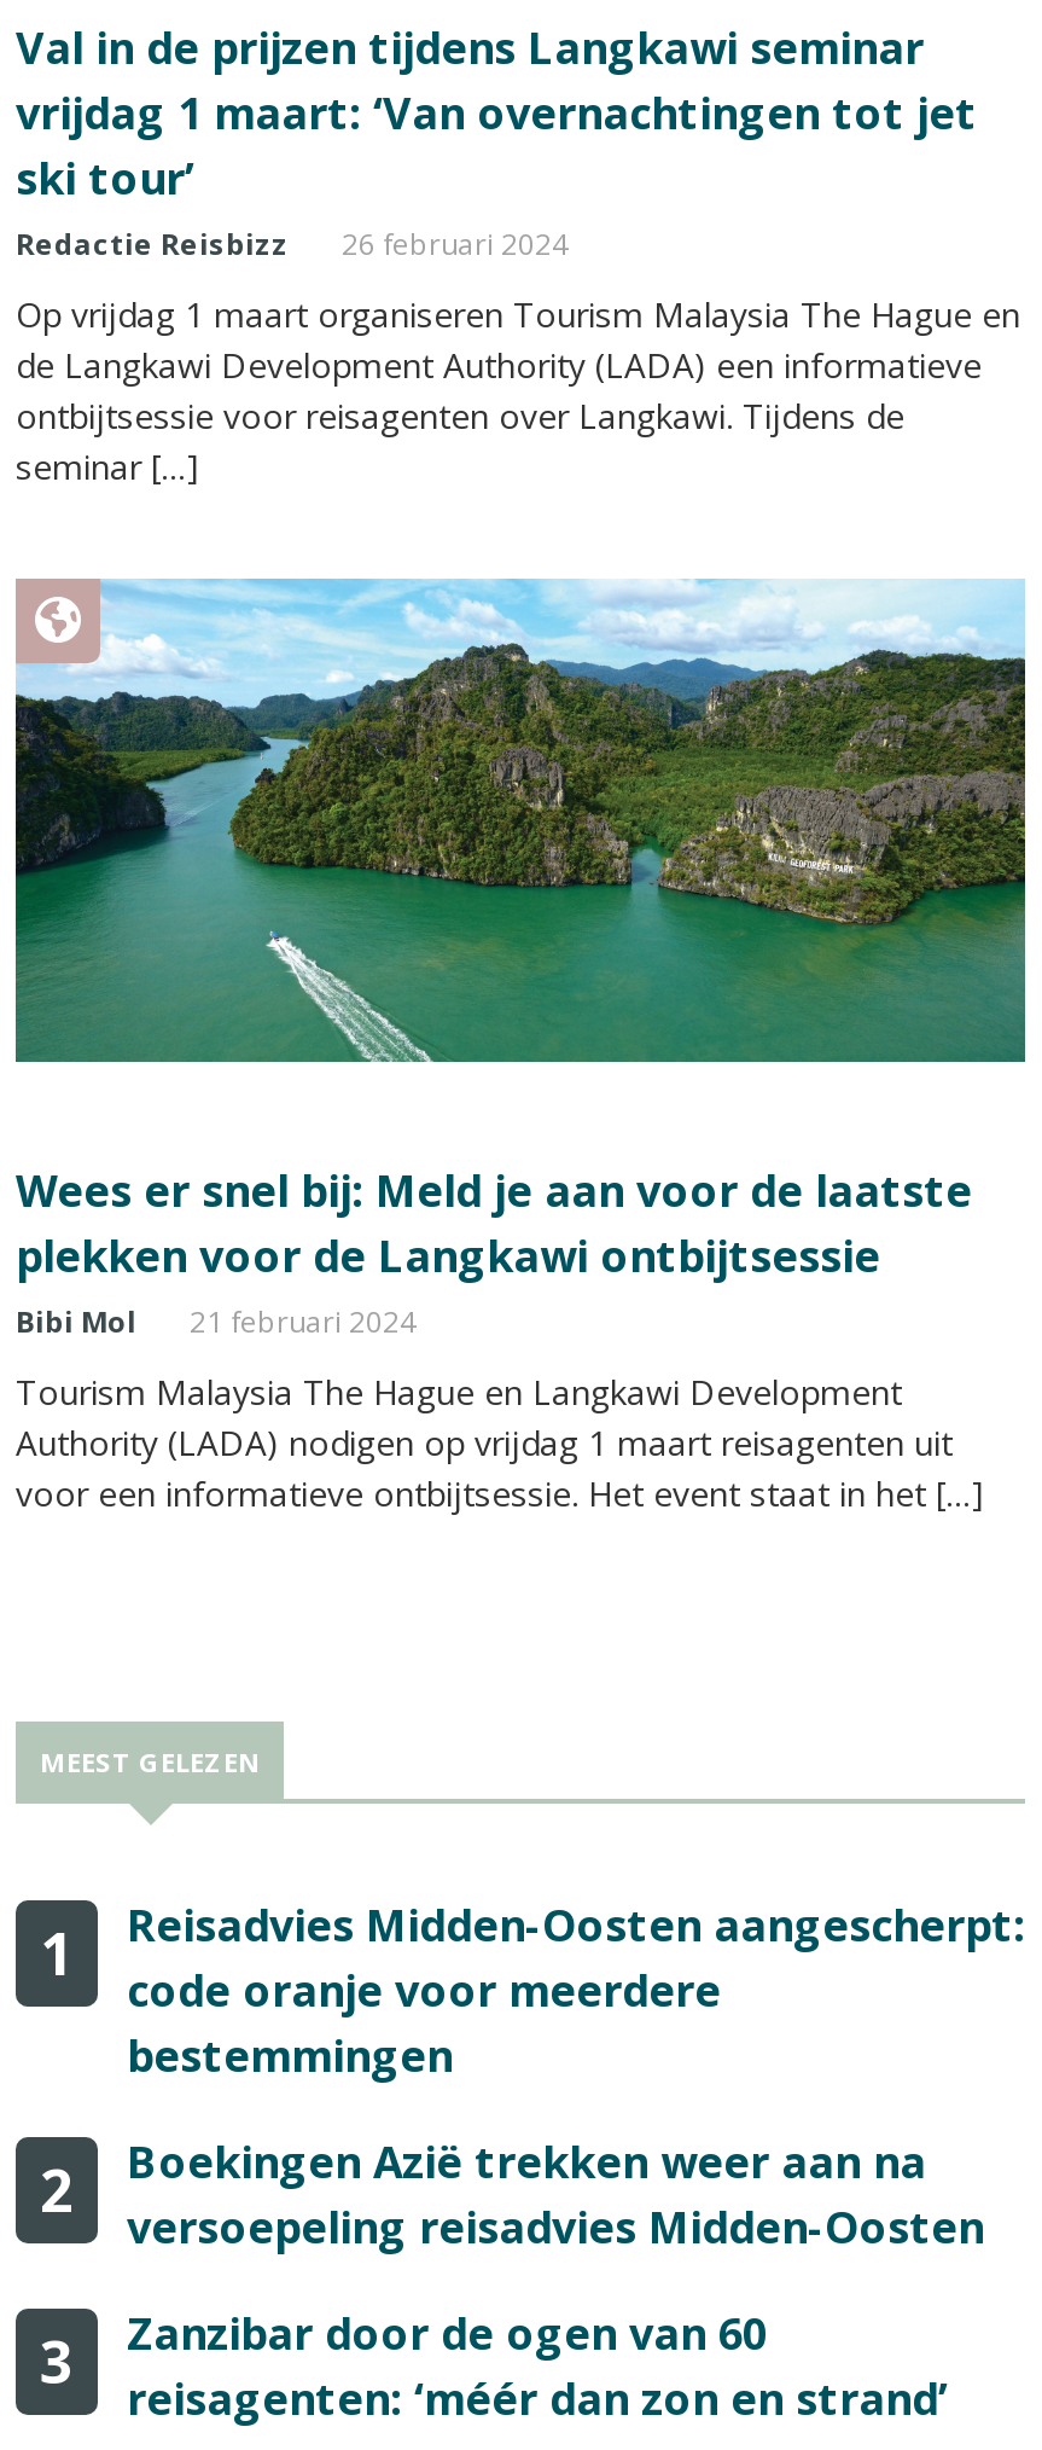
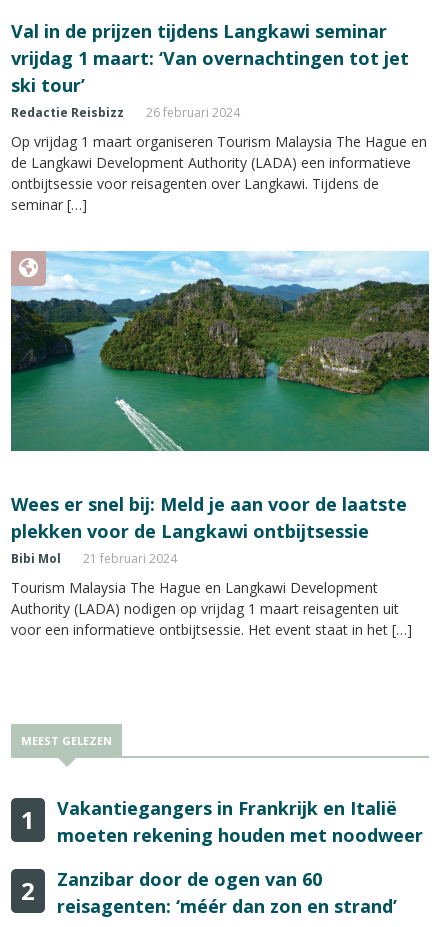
[127,1895,1025,2083] Reisadvies Midden-Oosten aangescherpt: | code oranje voor meerdere | bestemmingen -> [57,796,423,847] Vakantiegangers in Frankrijk en Italië | moeten rekening houden met noodweer
[40,2132,984,2400] Boekingen Azië trekken weer aan na | versoepeling reisadvies Midden-Oosten | 3 -> none

